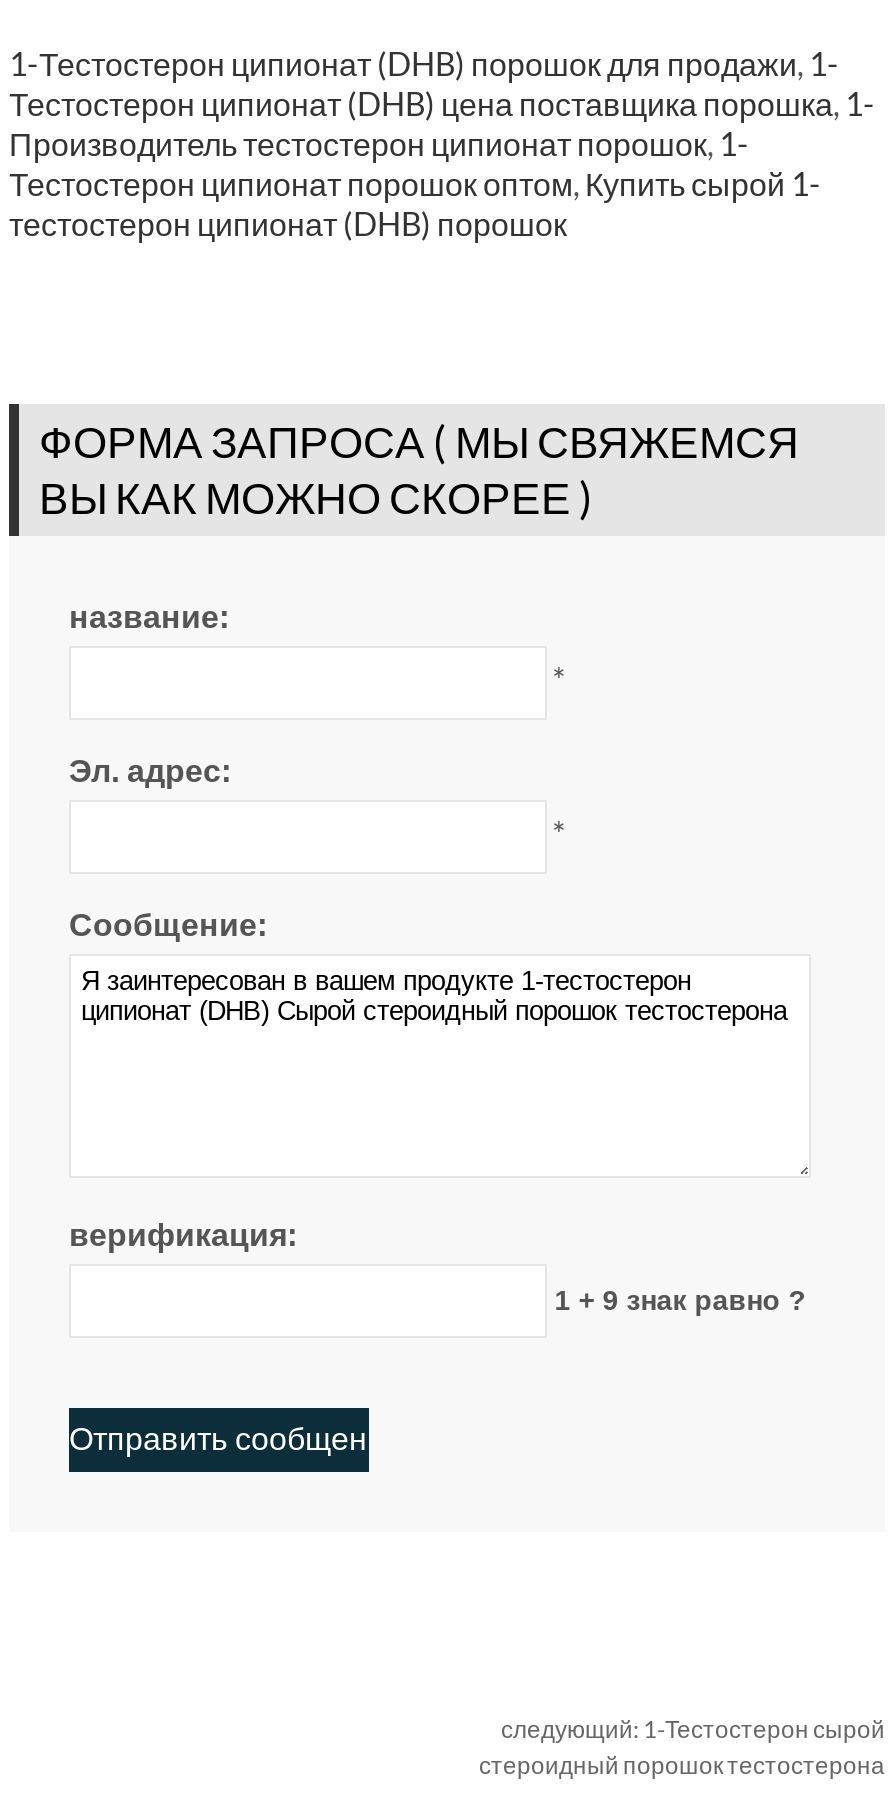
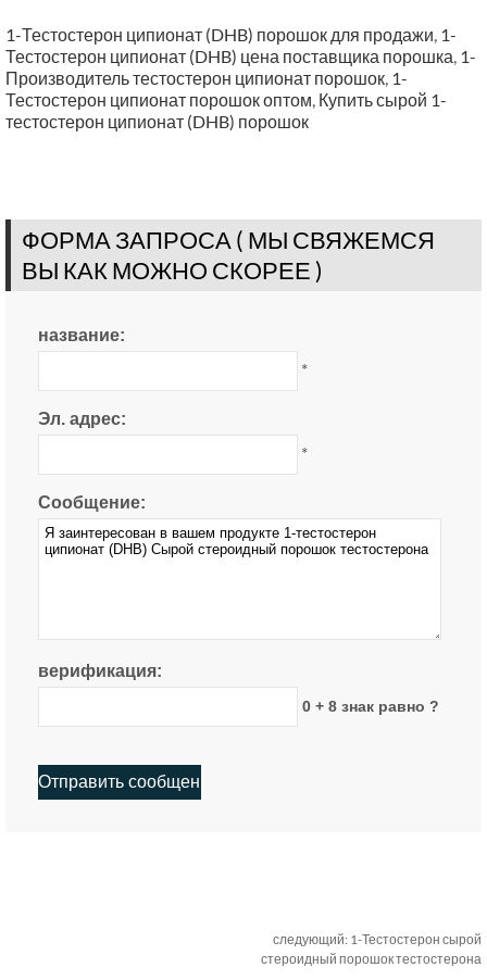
[547,1284,807,1316] 1 + 9 знак равно ? -> [298,698,439,715] 0 + 8 знак равно ?

